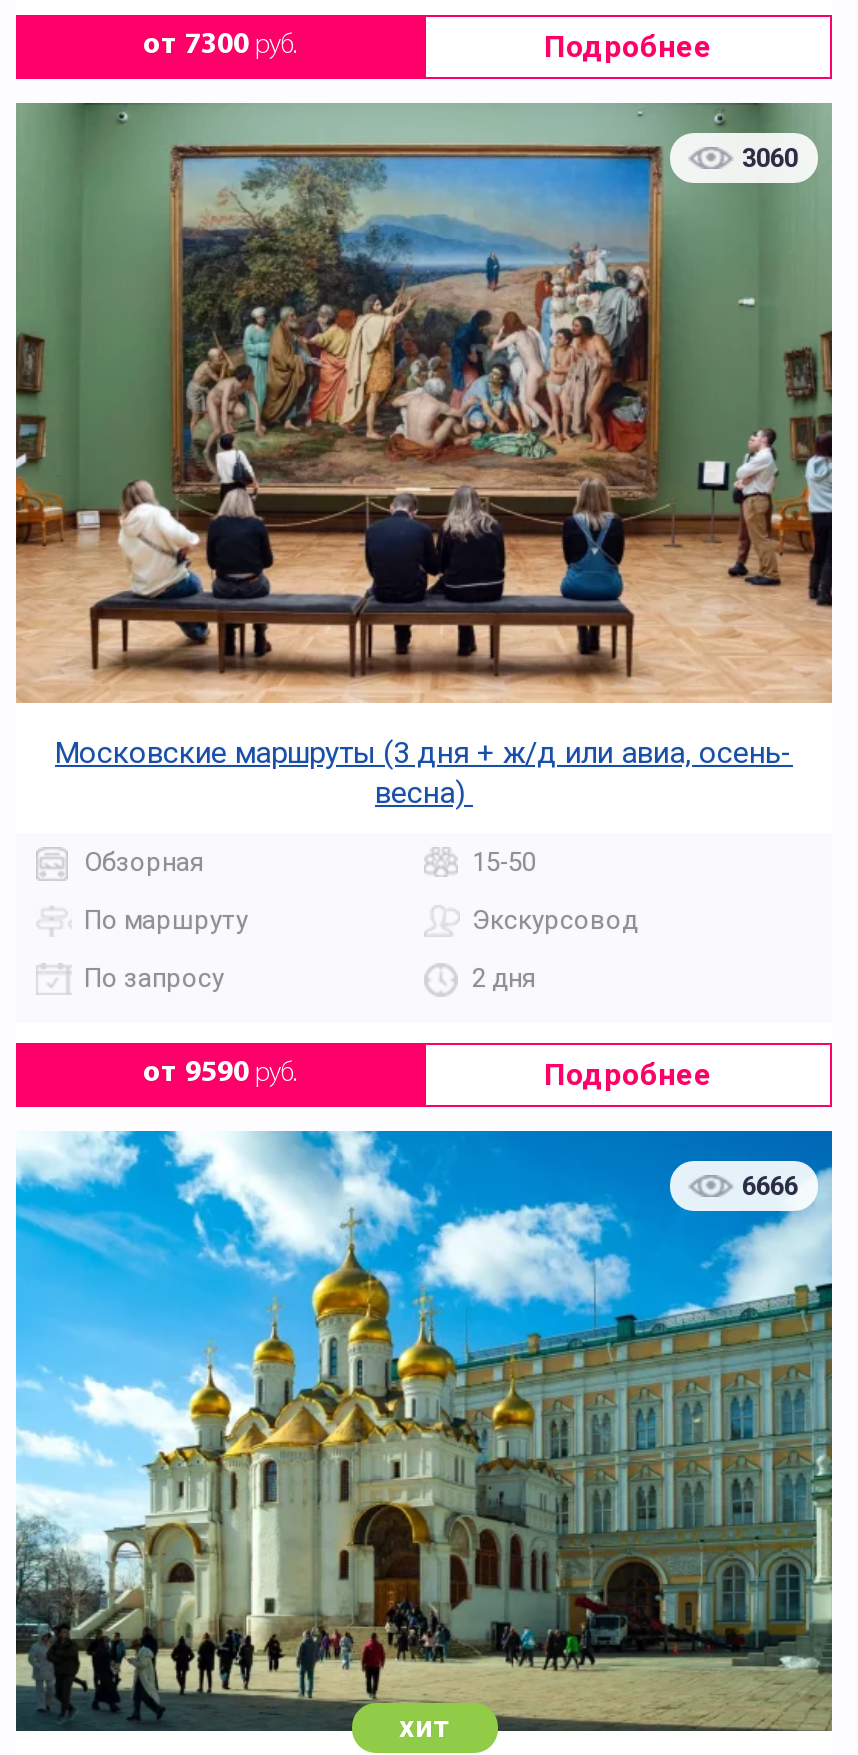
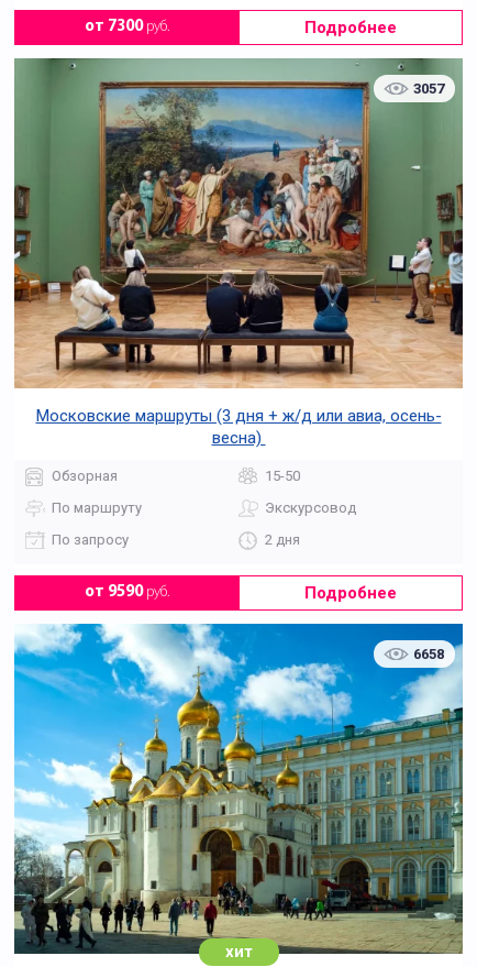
[742,143,798,173] 3060 -> [413,80,444,97] 3057
[742,1171,798,1201] 6666 -> [413,646,444,662] 6658

